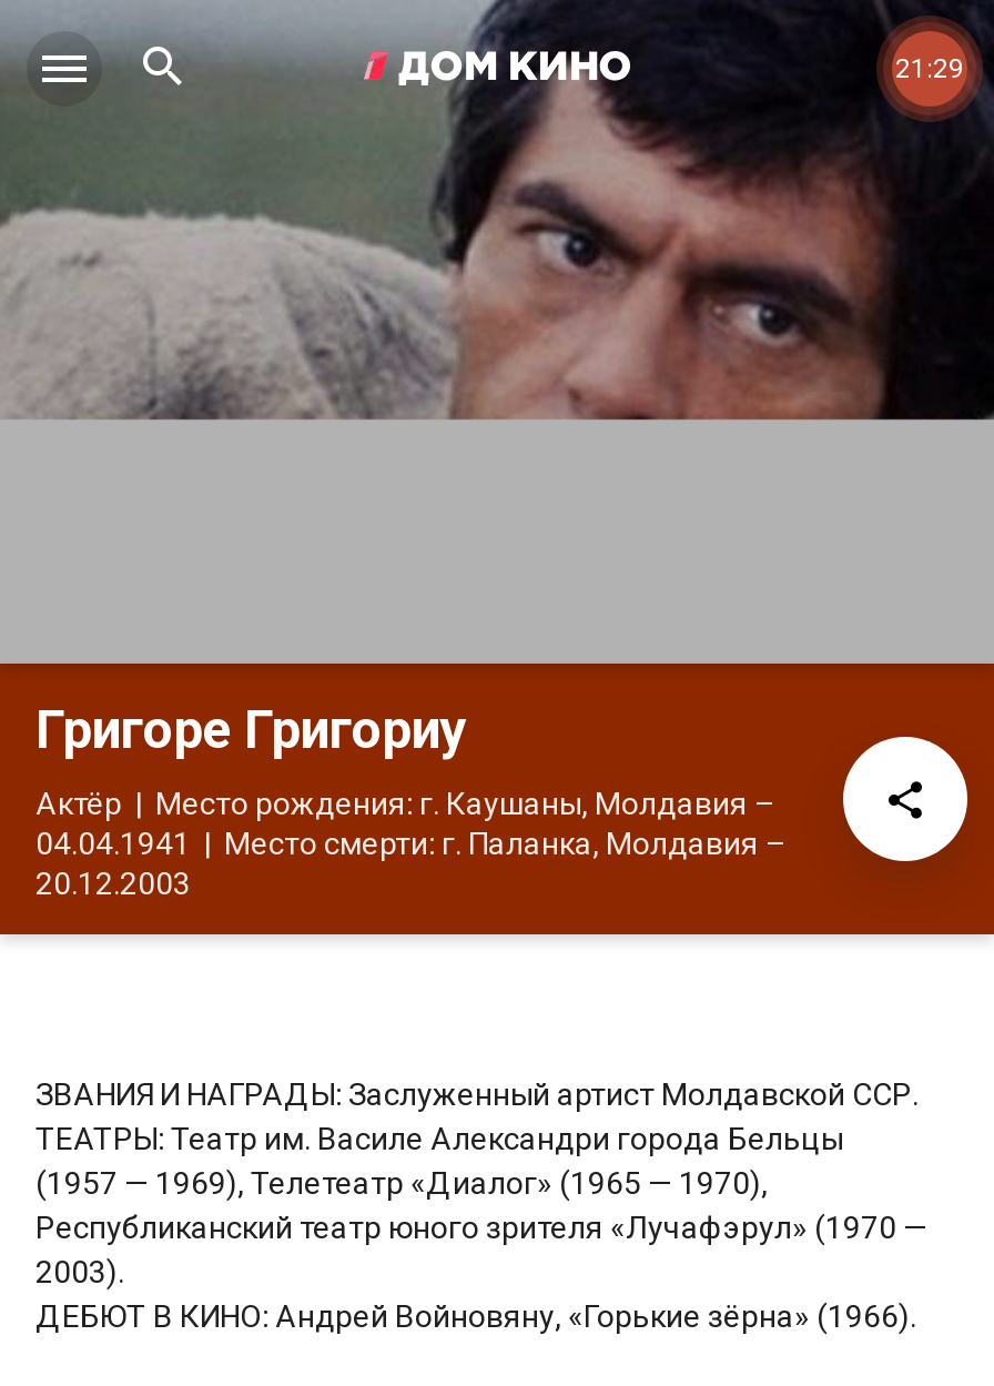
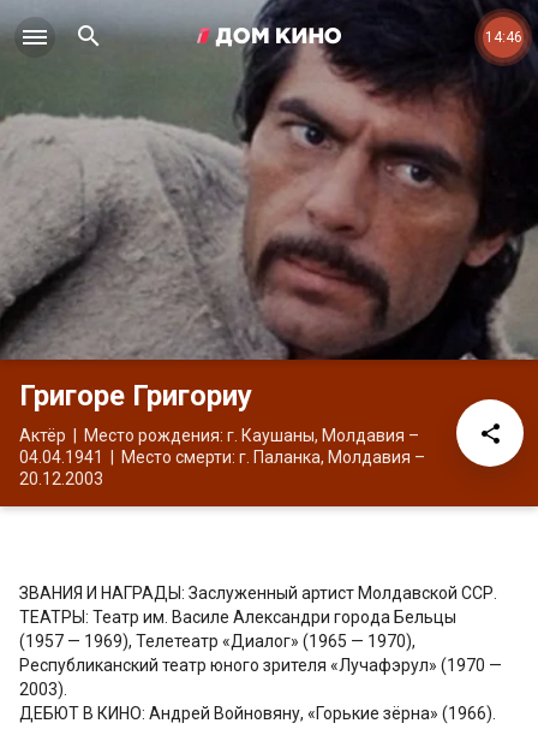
none -> [4,227,534,361] [image]
[895,53,964,84] 21:29 -> [485,29,522,46] 14:46

